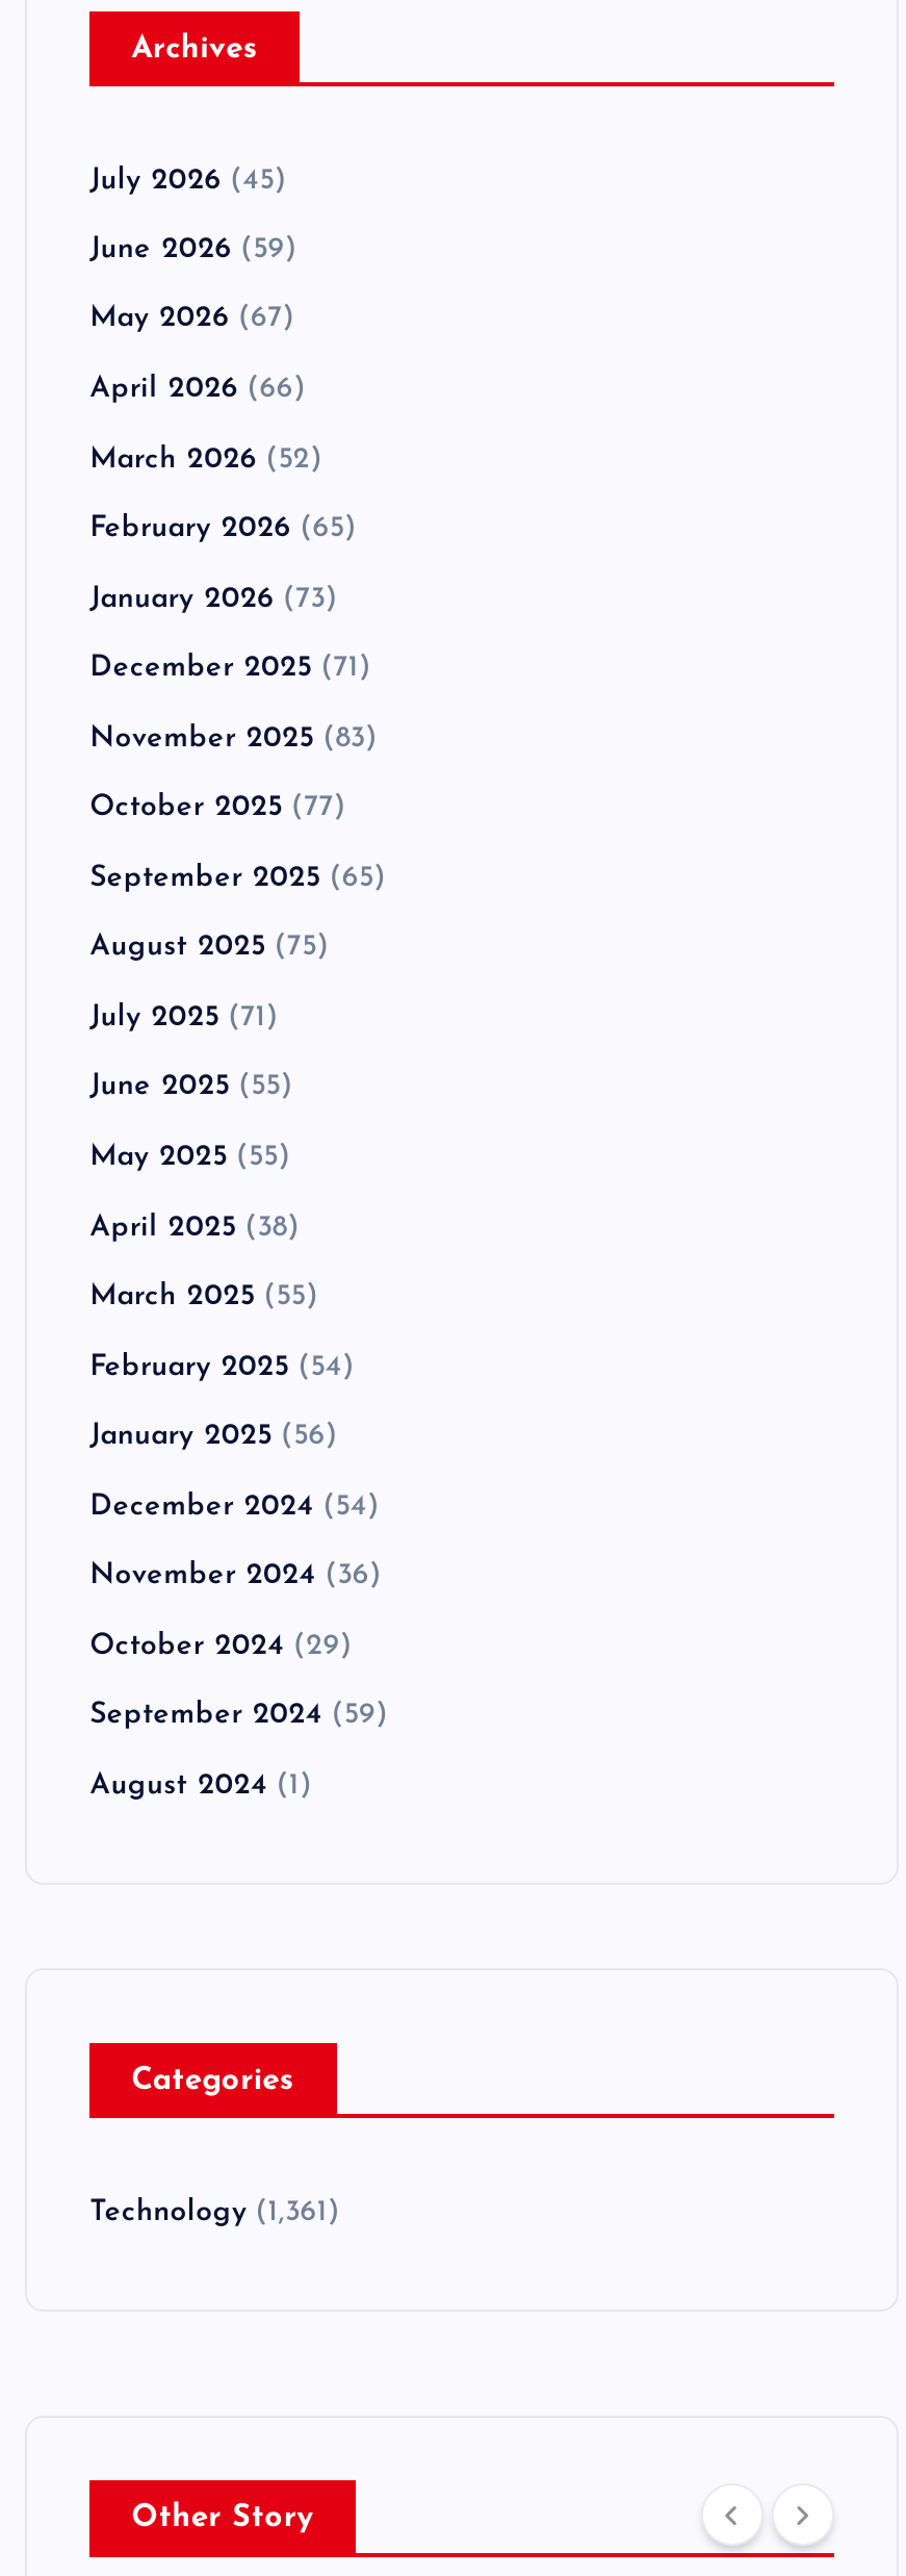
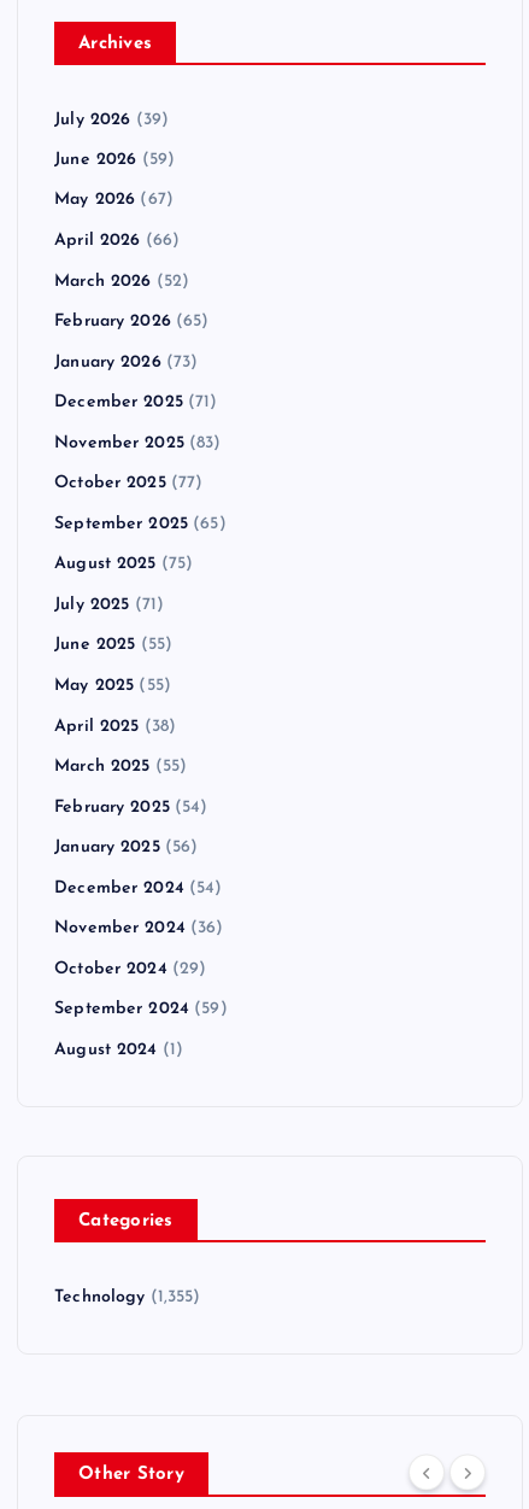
[90,165,287,196] July 2026 (45) -> [54,110,169,129] July 2026 (39)
[90,2198,340,2229] Technology (1,361) -> [54,1289,201,1307] Technology (1,355)

